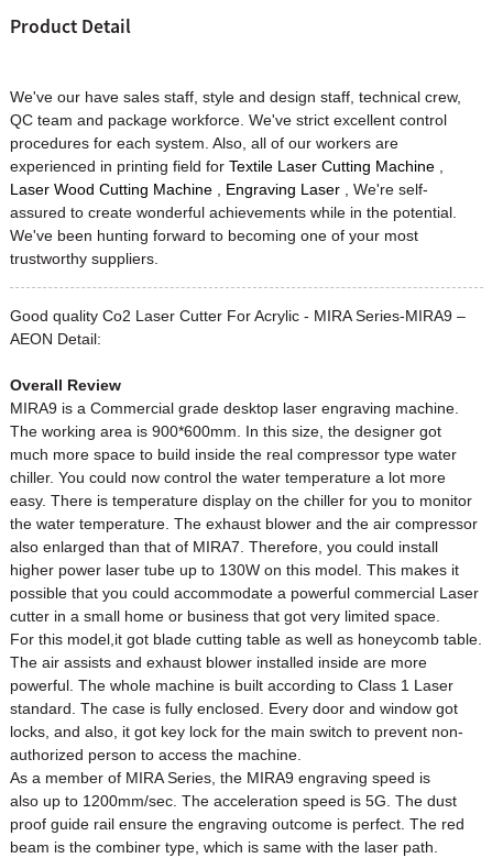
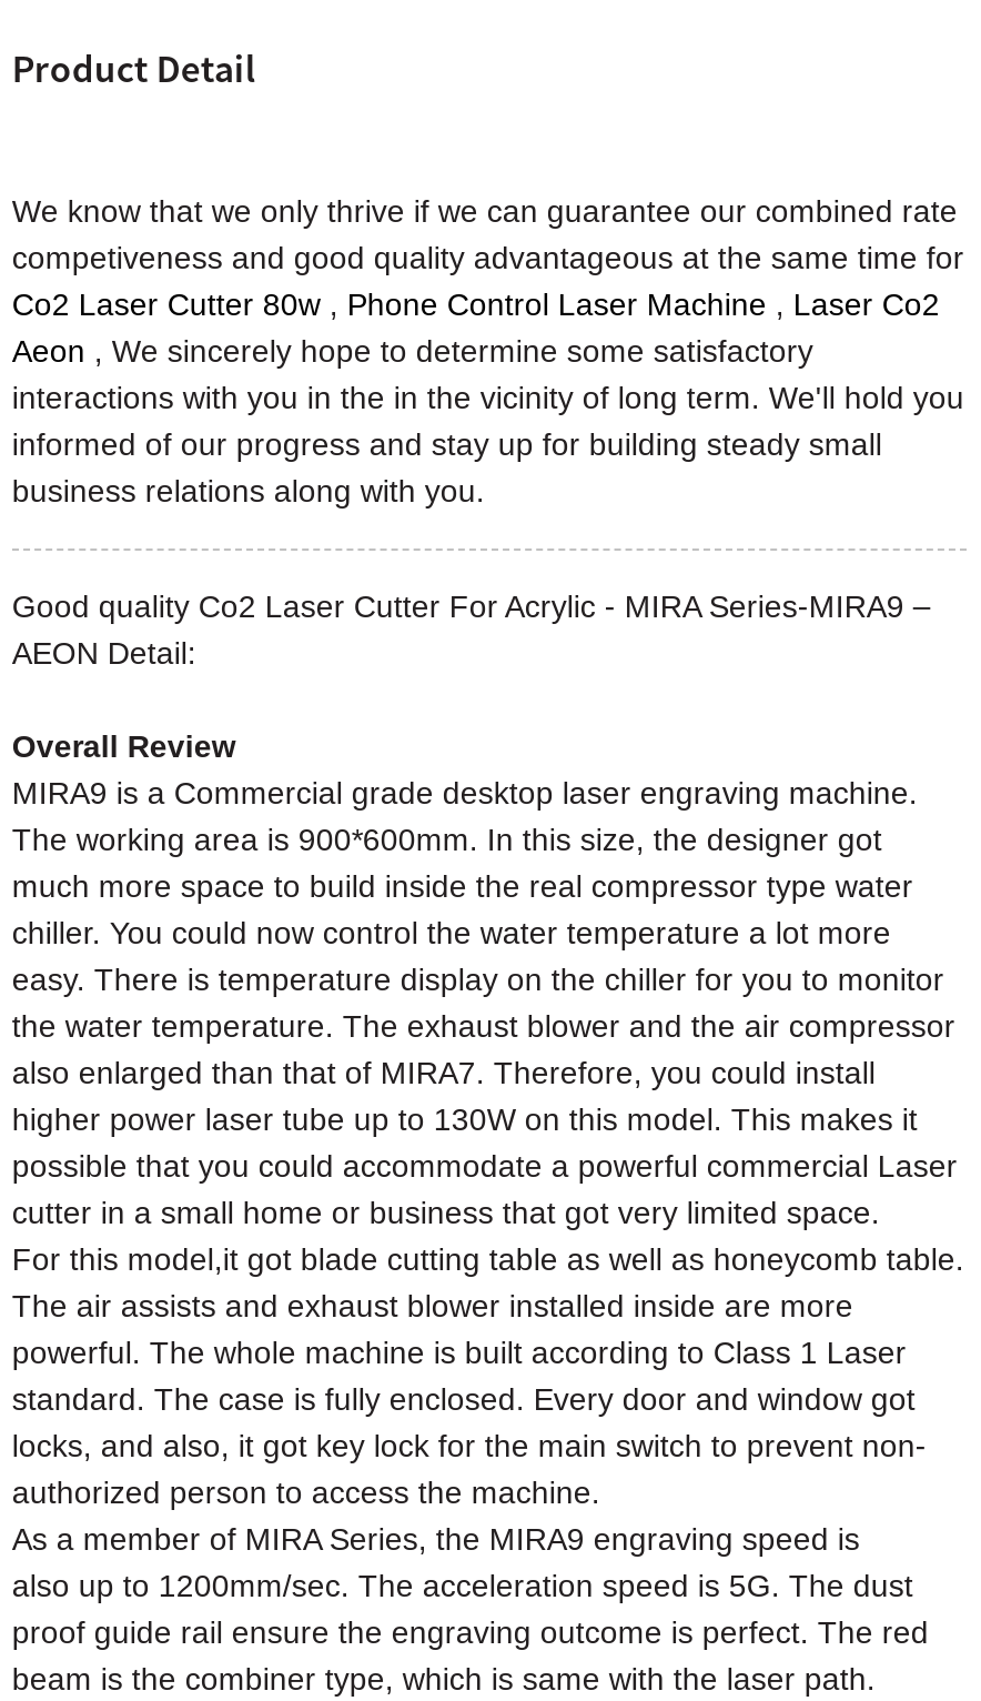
[10,88,461,267] We've our have sales staff, style and design staff, technical crew, | QC team and package workforce. We've strict excellent control | procedures for each system. Also, all of our workers are | experienced in printing field for Textile Laser Cutting Machine, | Laser Wood Cutting Machine, Engraving Laser, We're self- | assured to create wonderful achievements while in the potential. | We've been hunting forward to becoming one of your most | trustworthy suppliers. -> [12,193,964,508] We know that we only thrive if we can guarantee our combined rate | competiveness and good quality advantageous at the same time for | Co2 Laser Cutter 80w, Phone Control Laser Machine, Laser Co2 | Aeon, We sincerely hope to determine some satisfactory | interactions with you in the in the vicinity of long term. We'll hold you | informed of our progress and stay up for building steady small | business relations along with you.

